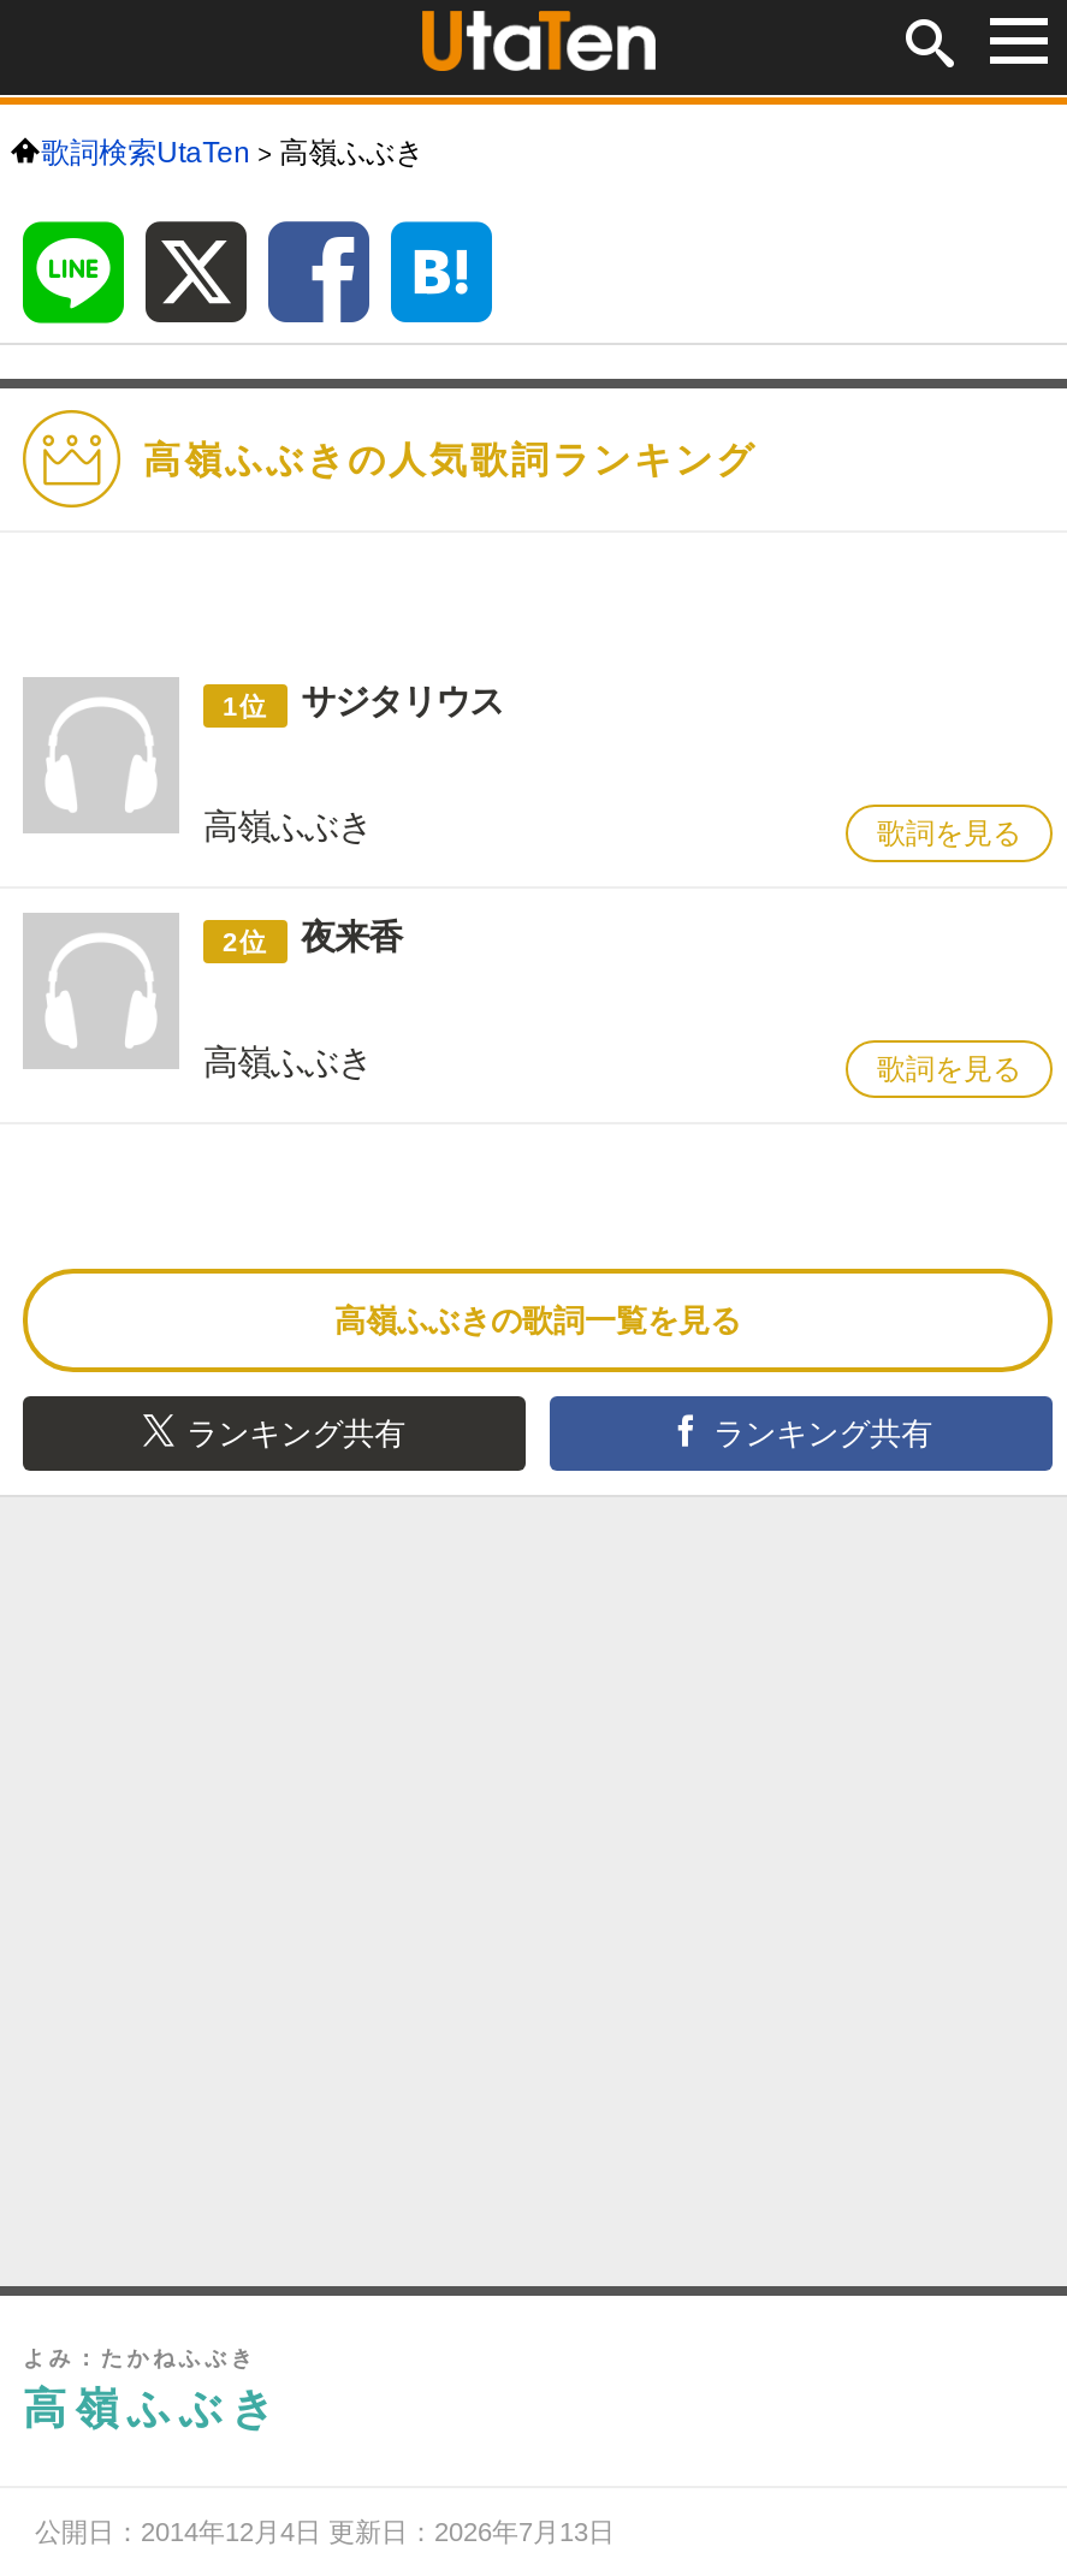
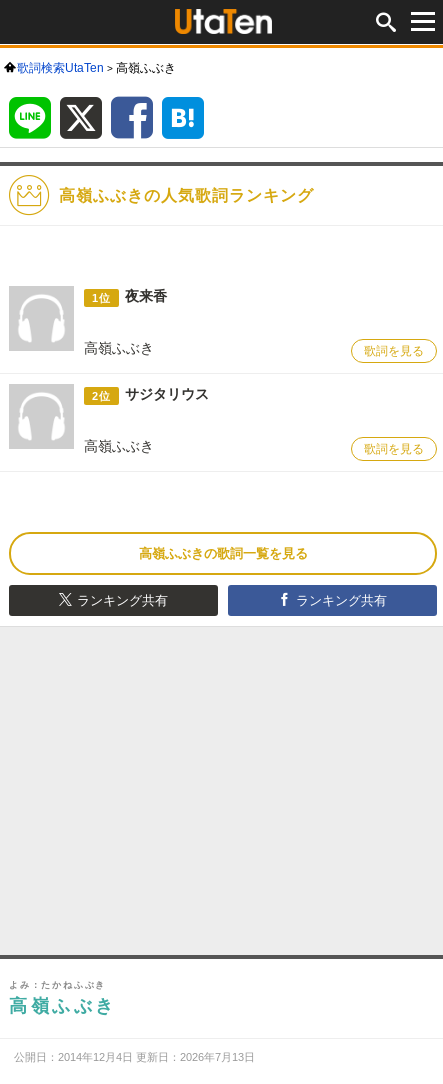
moved [301,682,503,720] -> [125,386,209,402]: サジタリウス
moved [301,918,402,956] -> [125,288,167,304]: 夜来香

